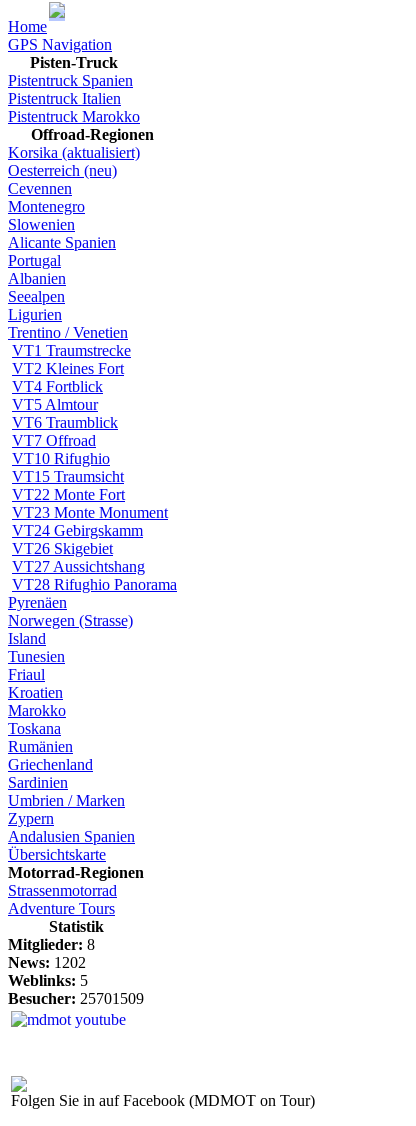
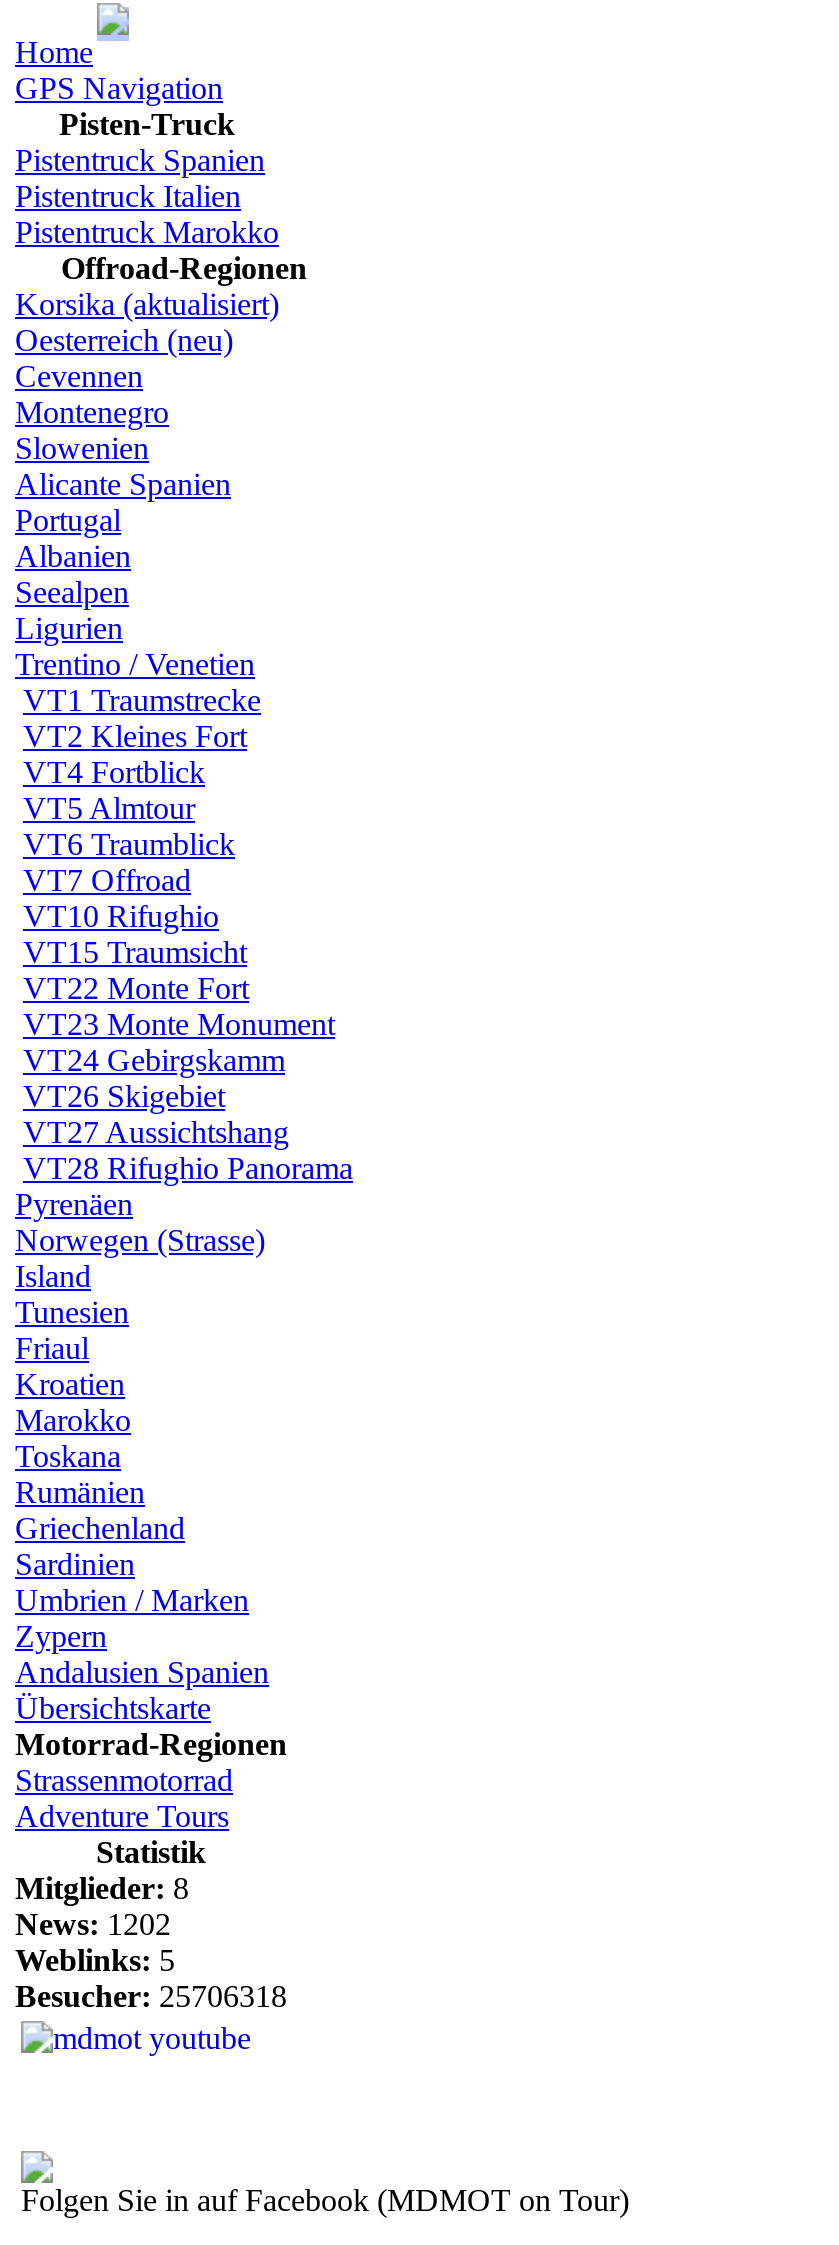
[8,990,144,1007] Besucher: 25701509 -> [15,1979,287,2013] Besucher: 25706318

